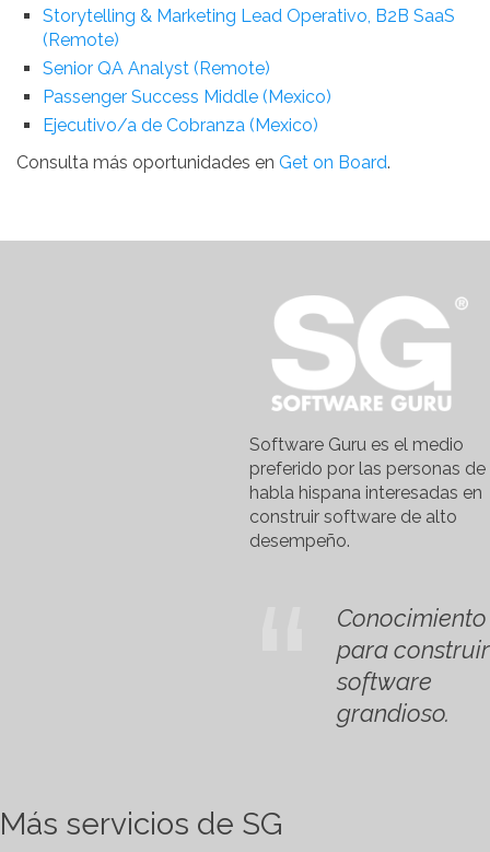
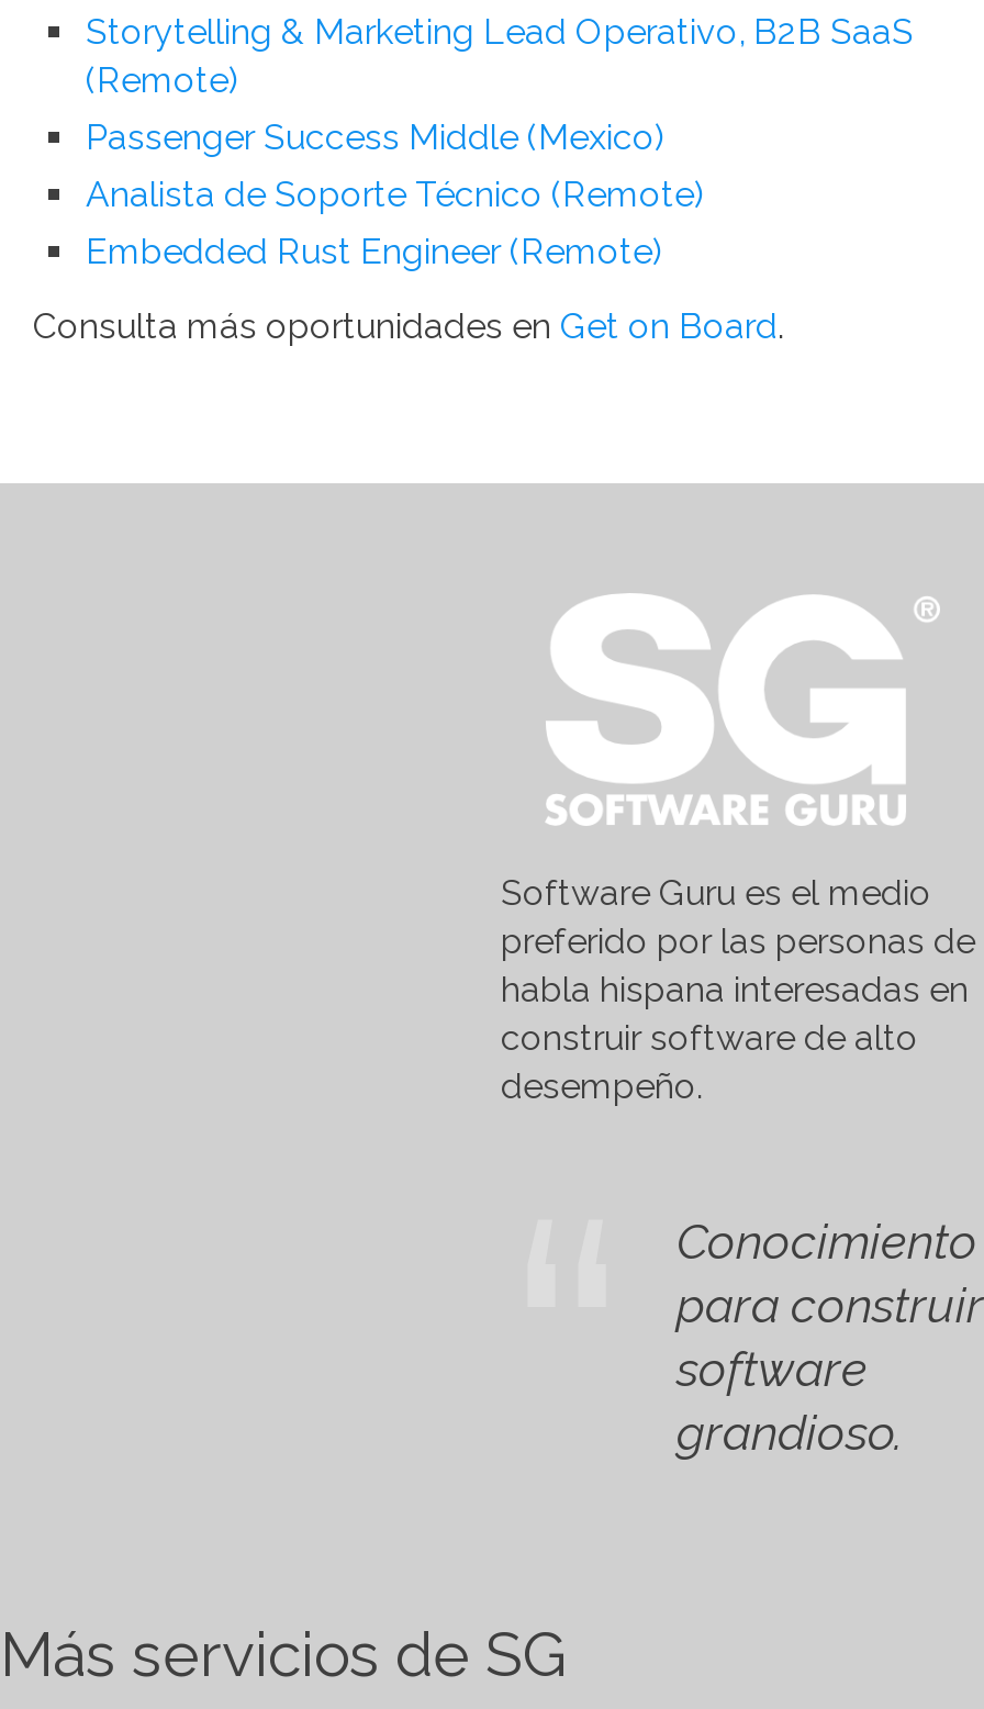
[43,58,270,79] Senior QA Analyst (Remote) -> none
moved [43,86,331,107] -> [86,116,666,158]: Passenger Success Middle (Mexico)
[43,115,318,135] Ejecutivo/a de Cobranza (Mexico) -> [86,173,705,272] Analista de Soporte Técnico (Remote) | Embedded Rust Engineer (Remote)

